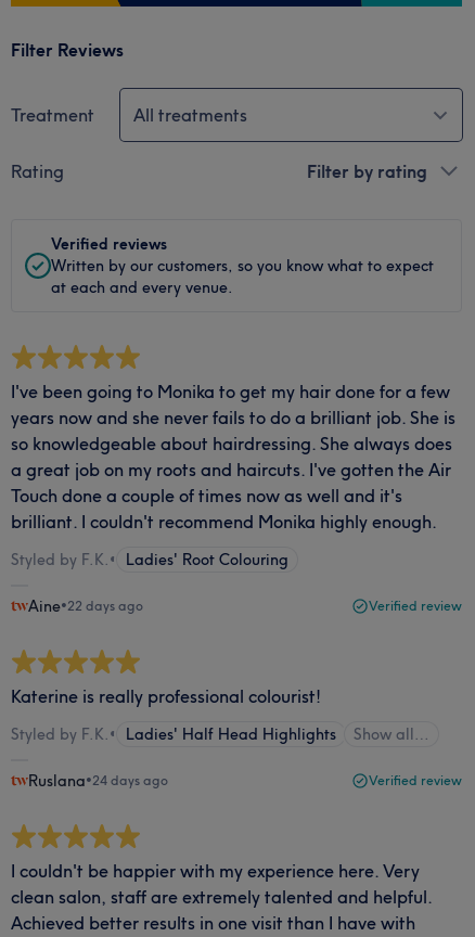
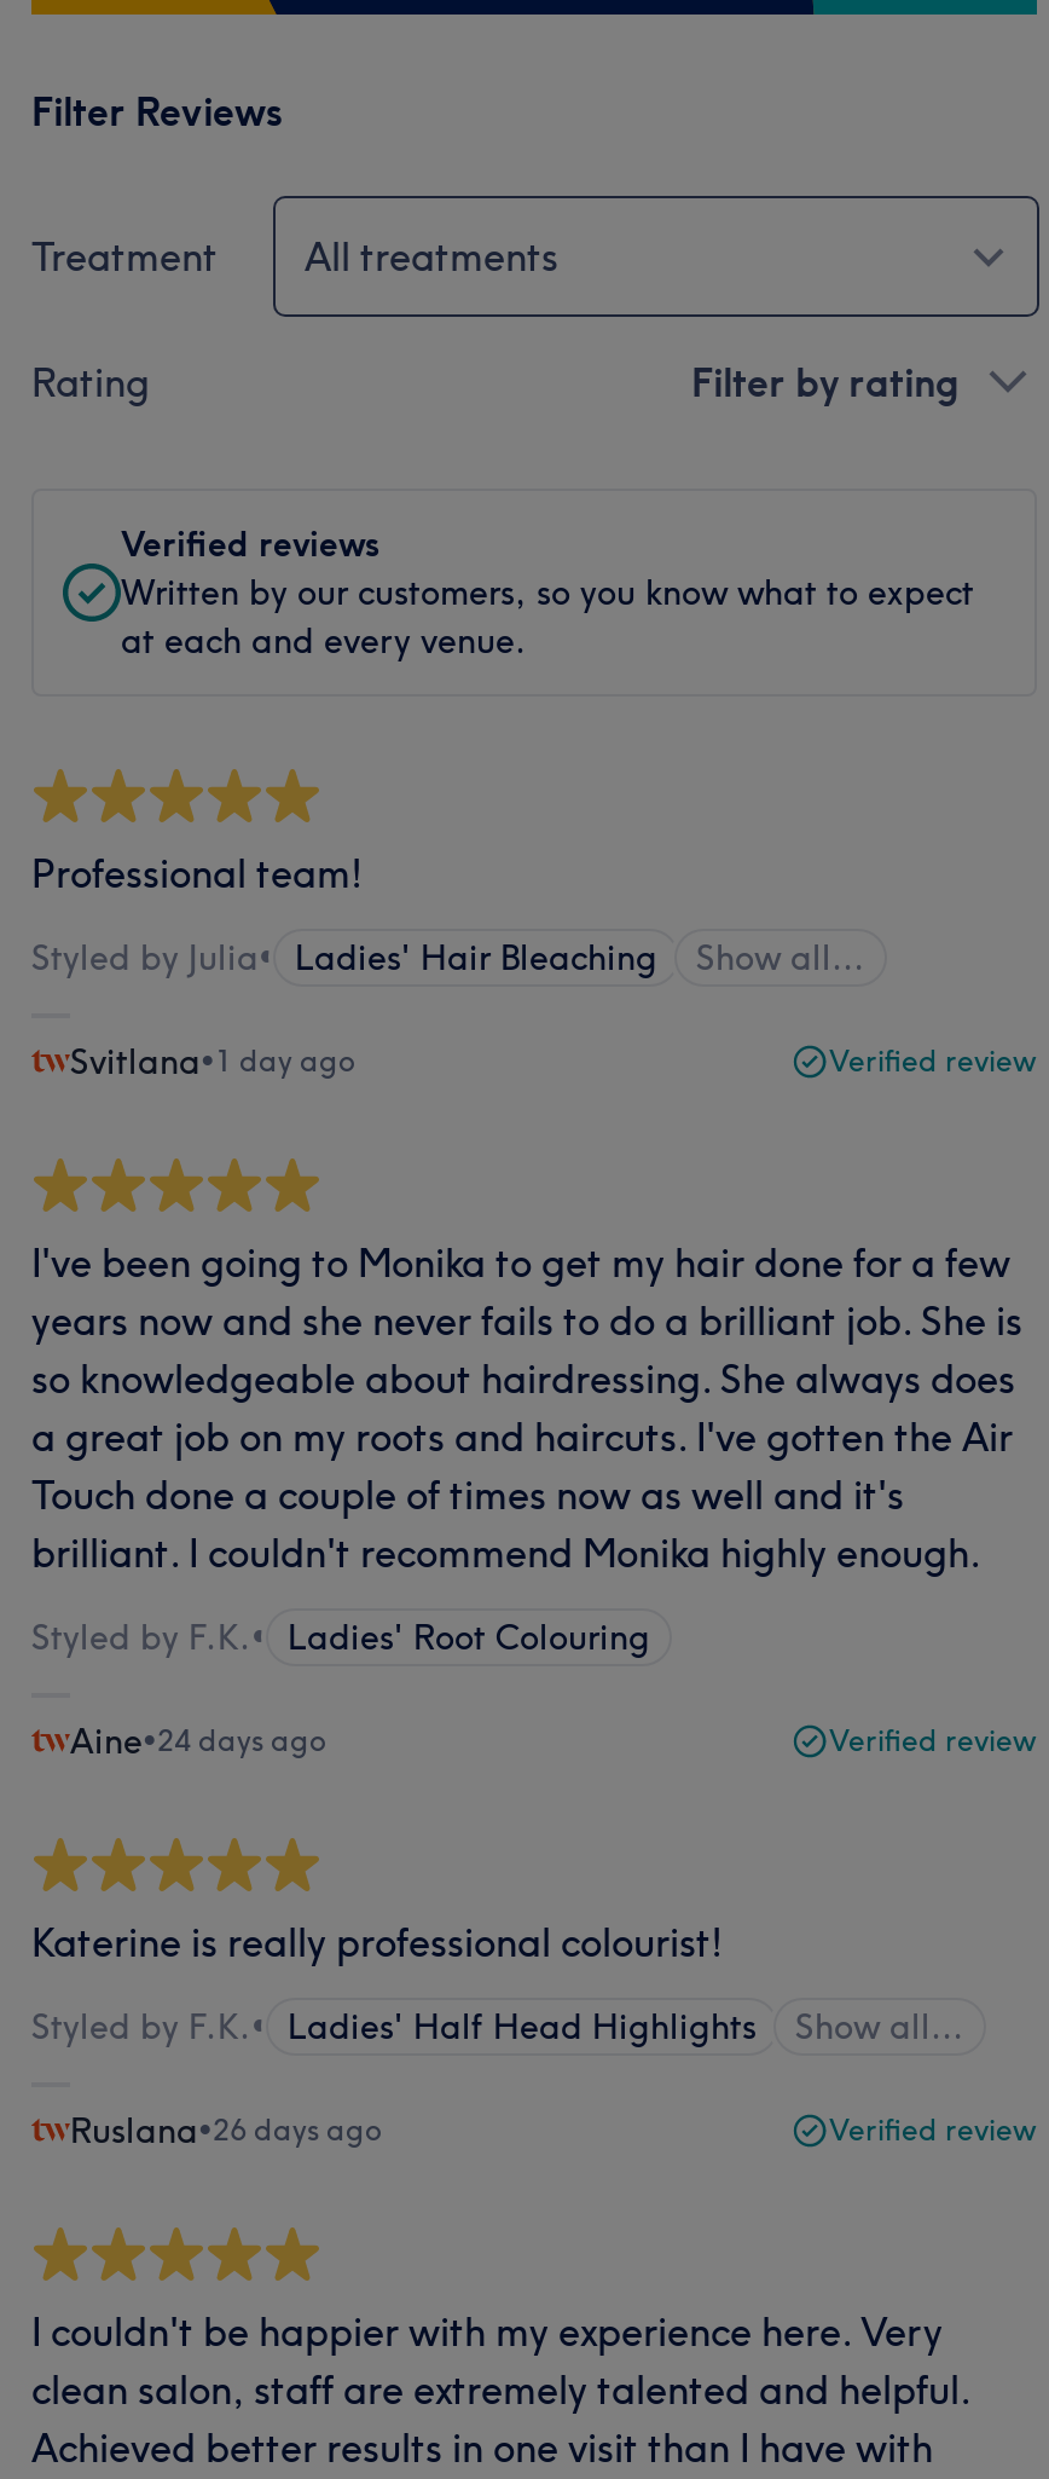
none -> [31,849,1037,1084] Professional team! | Styled by Julia• Ladies' Hair Bleaching | Show all… | Svitlana•1 day ago | Verified review
[28,596,143,616] Aine•22 days ago -> [70,1720,326,1763] Aine•24 days ago
[28,771,168,791] Ruslana•24 days ago -> [70,2109,382,2152] Ruslana•26 days ago

